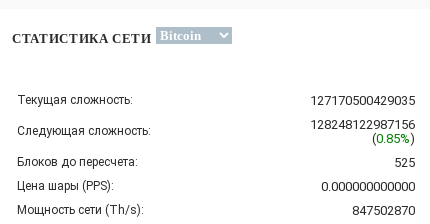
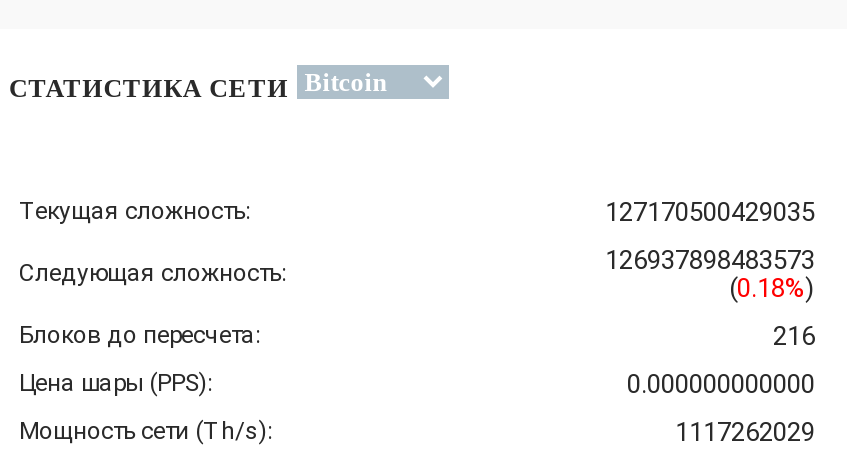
[310,117,415,132] 128248122987156 -> [605,245,815,275] 126937898483573
[372,131,415,146] (0.85%) -> [729,273,815,303] (0.18%)
[394,155,415,170] 525 -> [773,321,815,351] 216
[352,203,415,218] 847502870 -> [675,417,815,447] 1117262029

